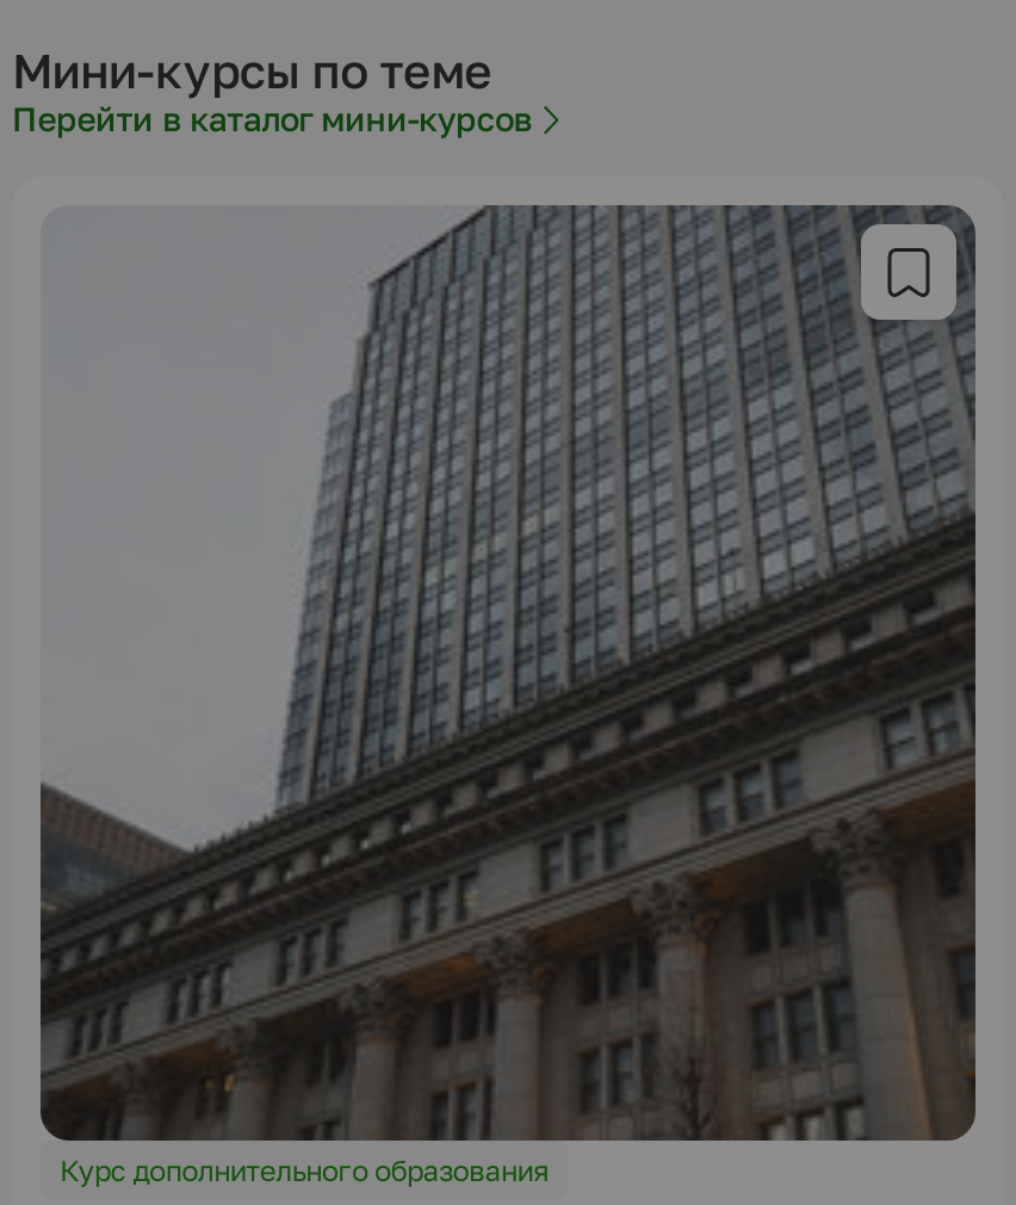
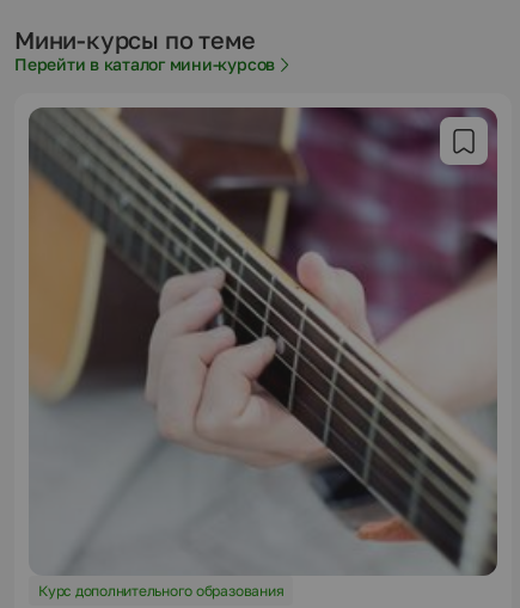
[38,203,978,1143] [image] -> [27,106,498,576] [image]

